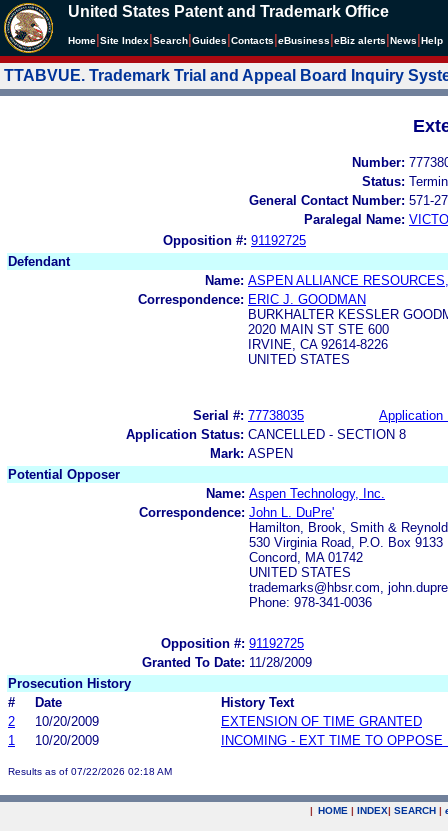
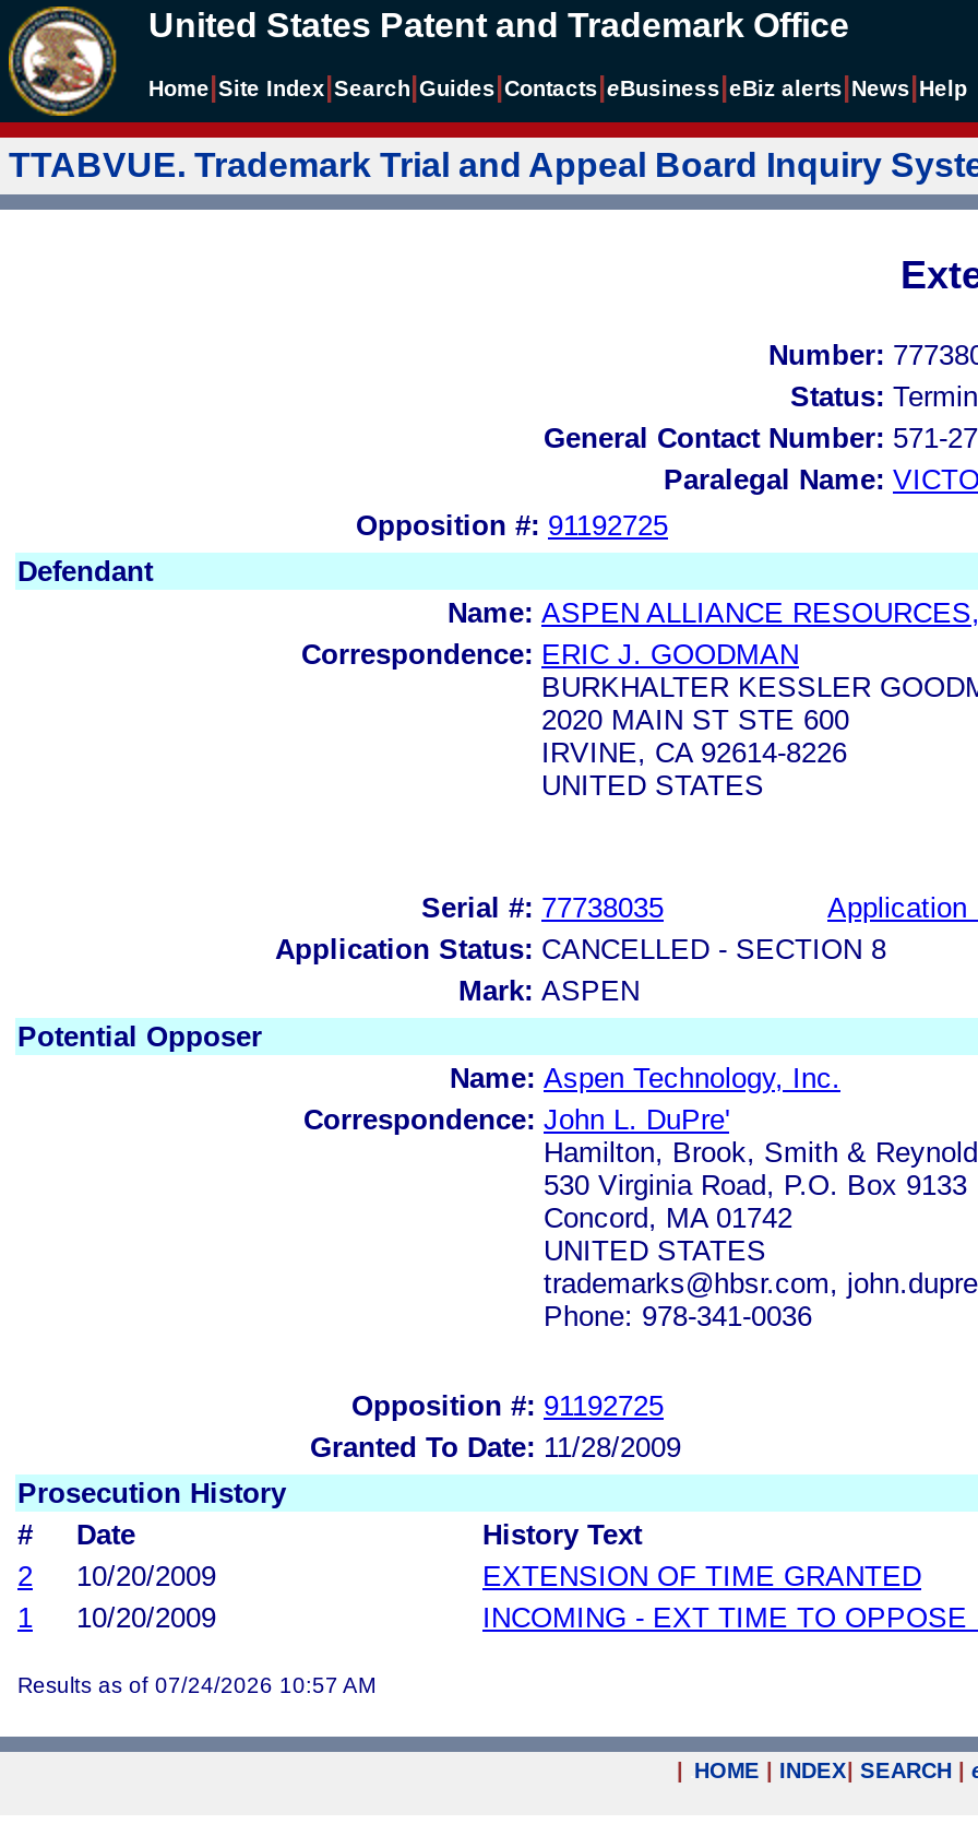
[8,766,172,777] Results as of 07/22/2026 02:18 AM -> [17,1673,375,1697] Results as of 07/24/2026 10:57 AM

